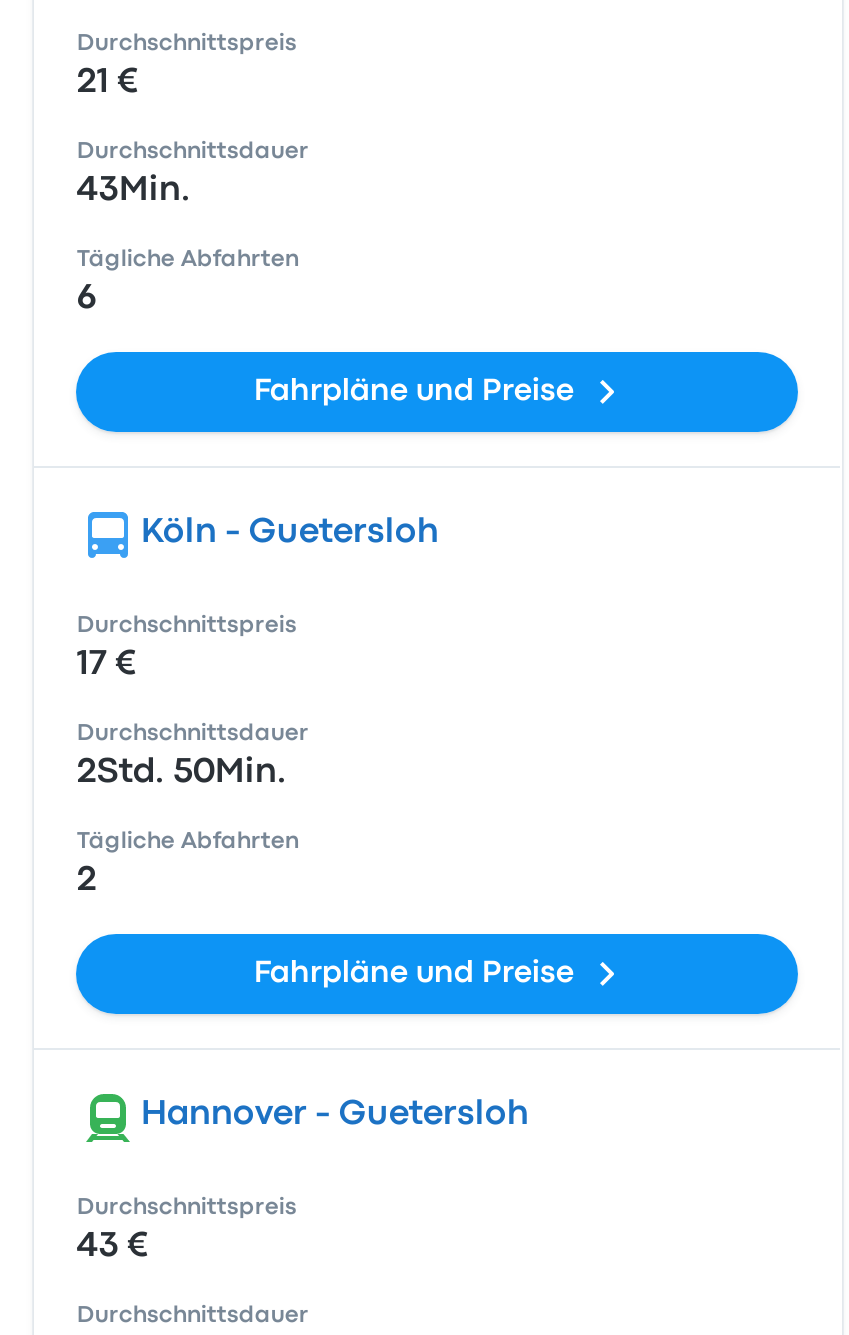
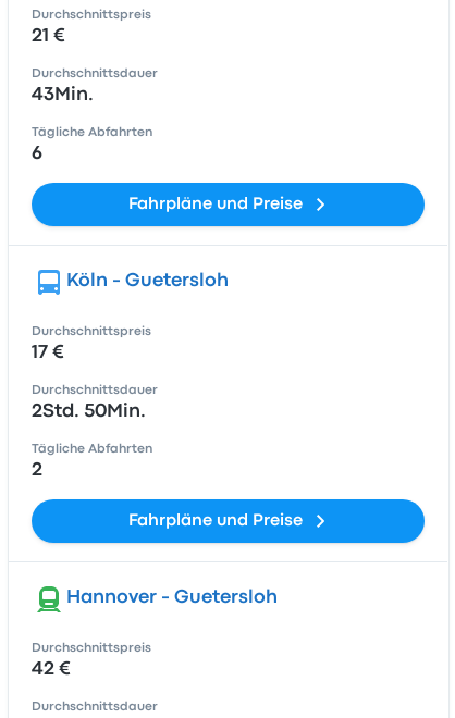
[77,1232,149,1262] 43 € -> [32,661,71,678] 42 €

